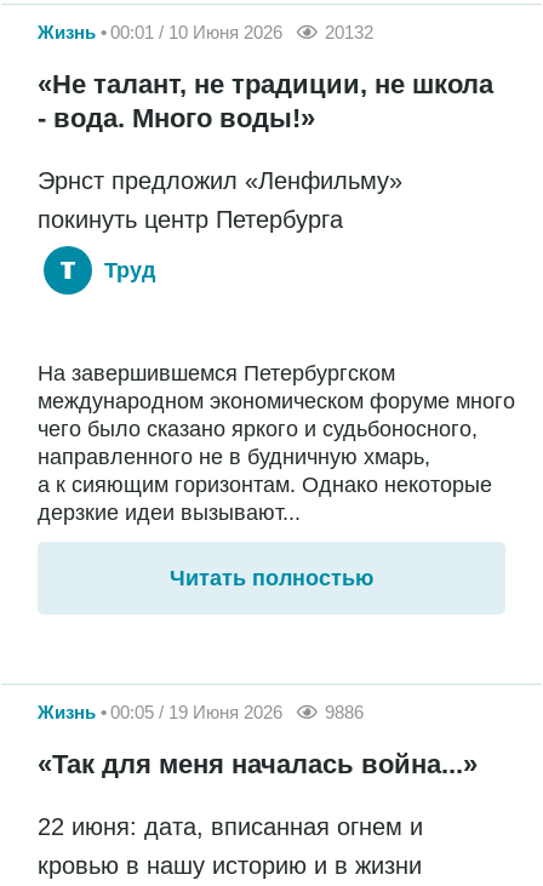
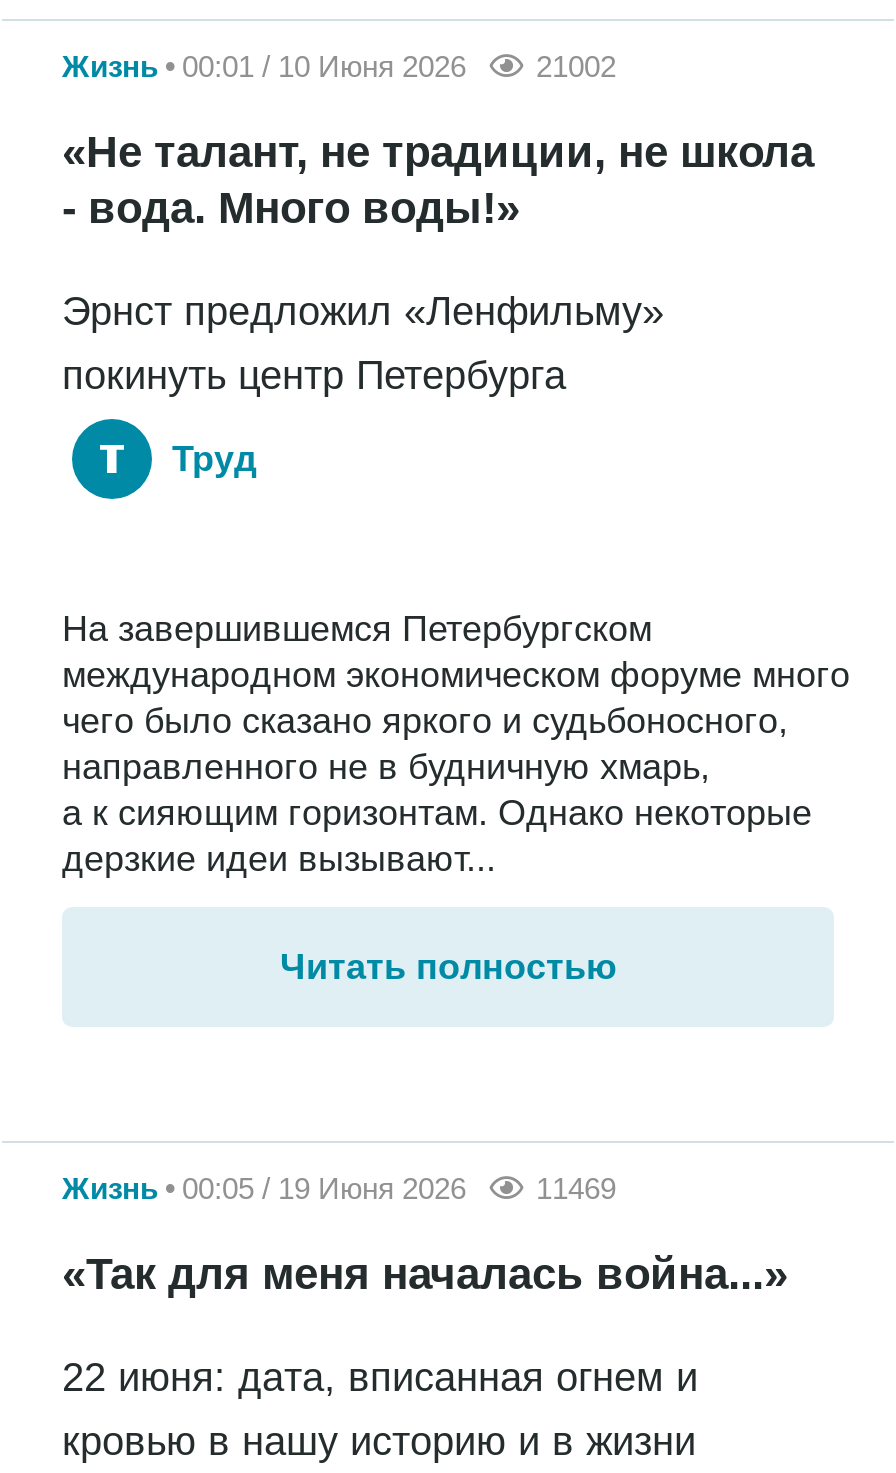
[325,22,373,43] 20132 -> [536,49,616,83] 21002
[325,702,364,723] 9886 -> [536,1172,616,1206] 11469

